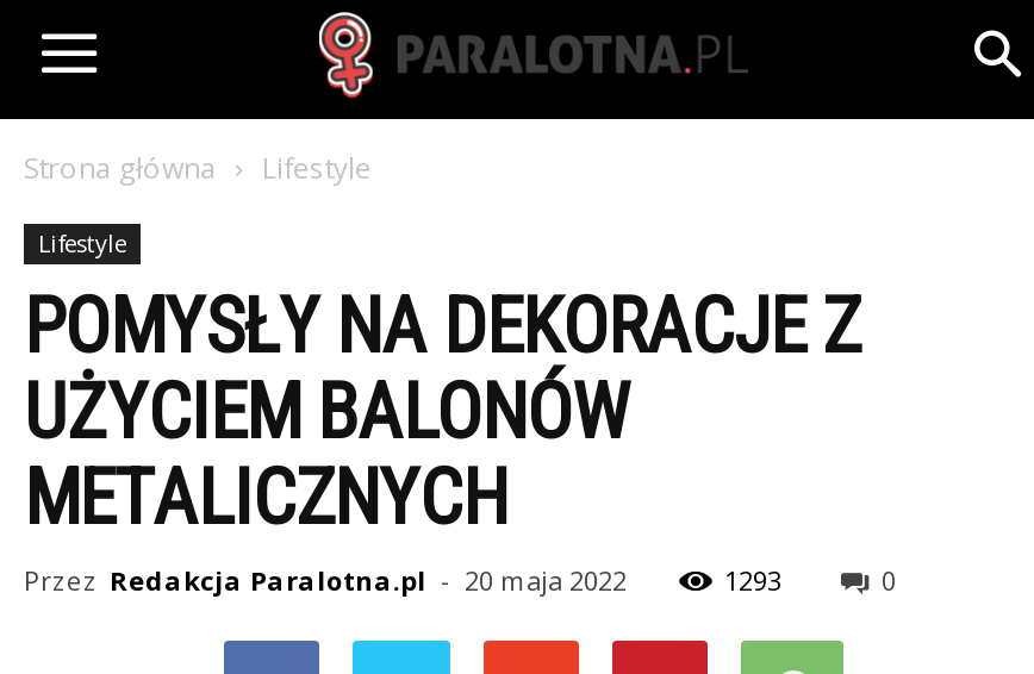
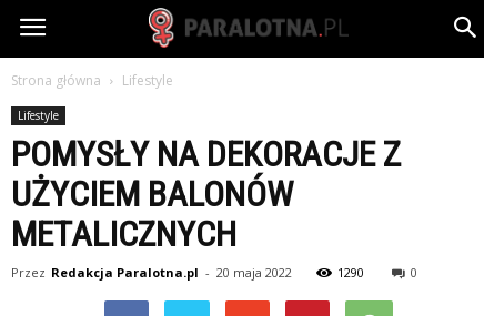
[724,562,781,598] 1293 -> [337,264,364,281] 1290

